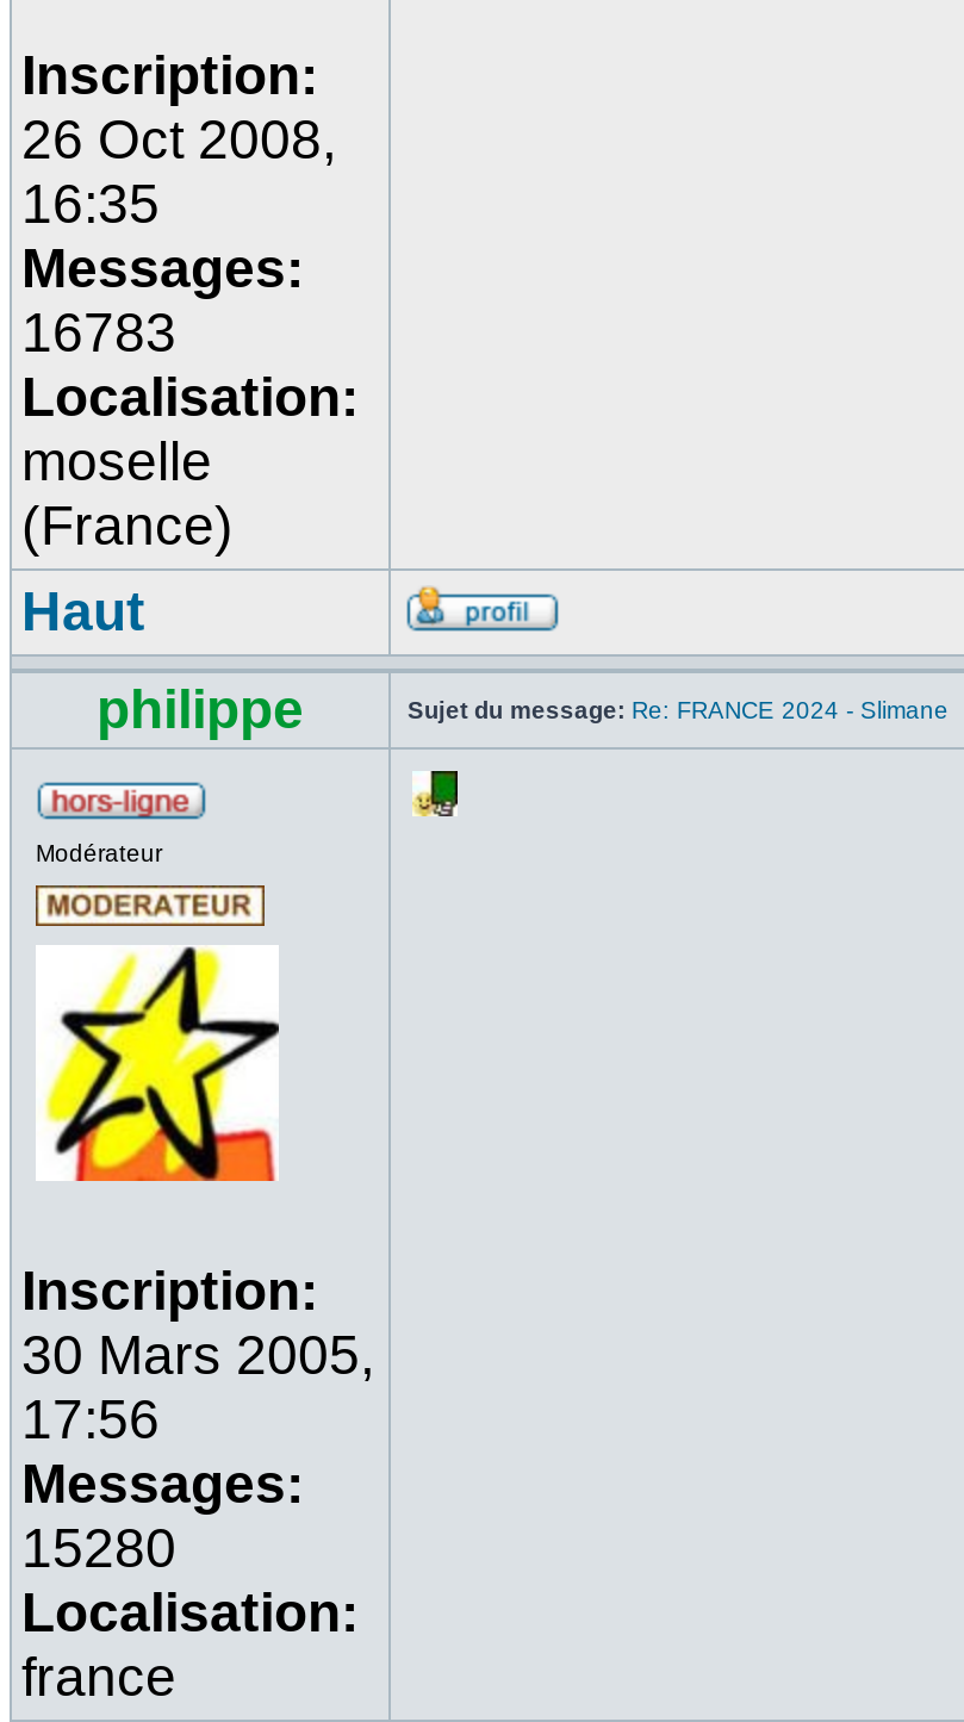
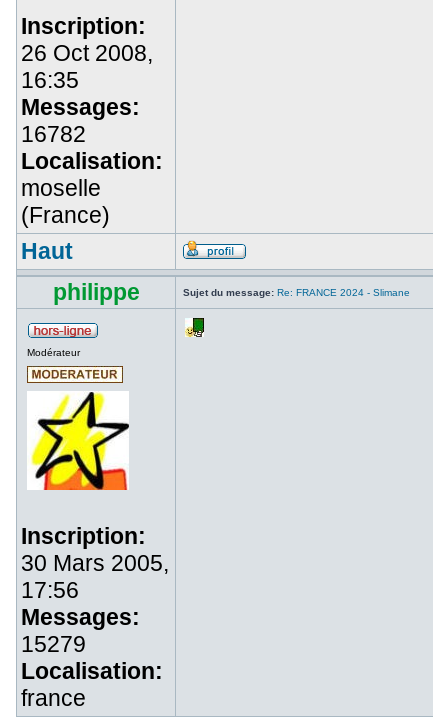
[21,301,176,363] 16783 -> [21,121,86,147] 16782
[21,1517,176,1579] 15280 -> [21,631,86,657] 15279

